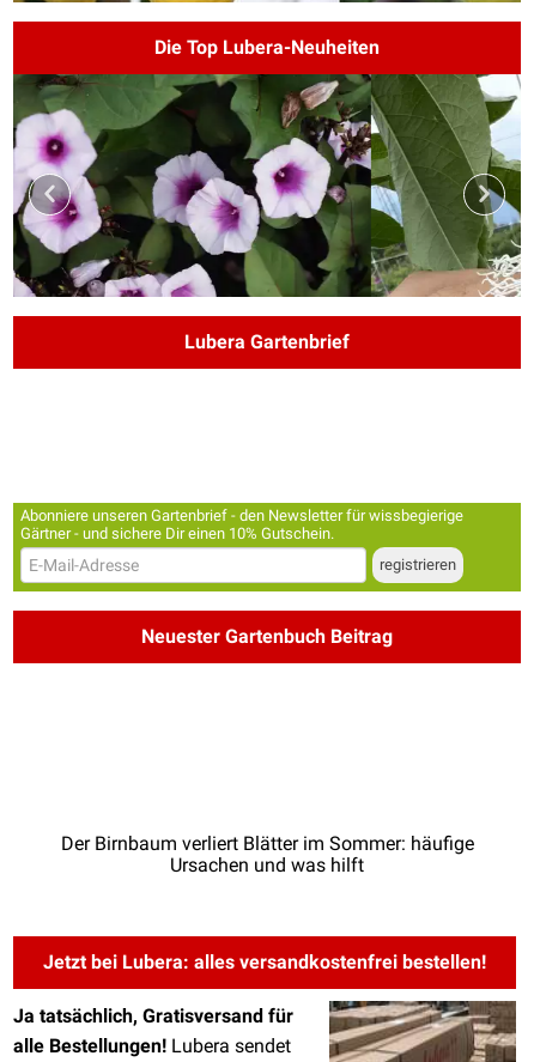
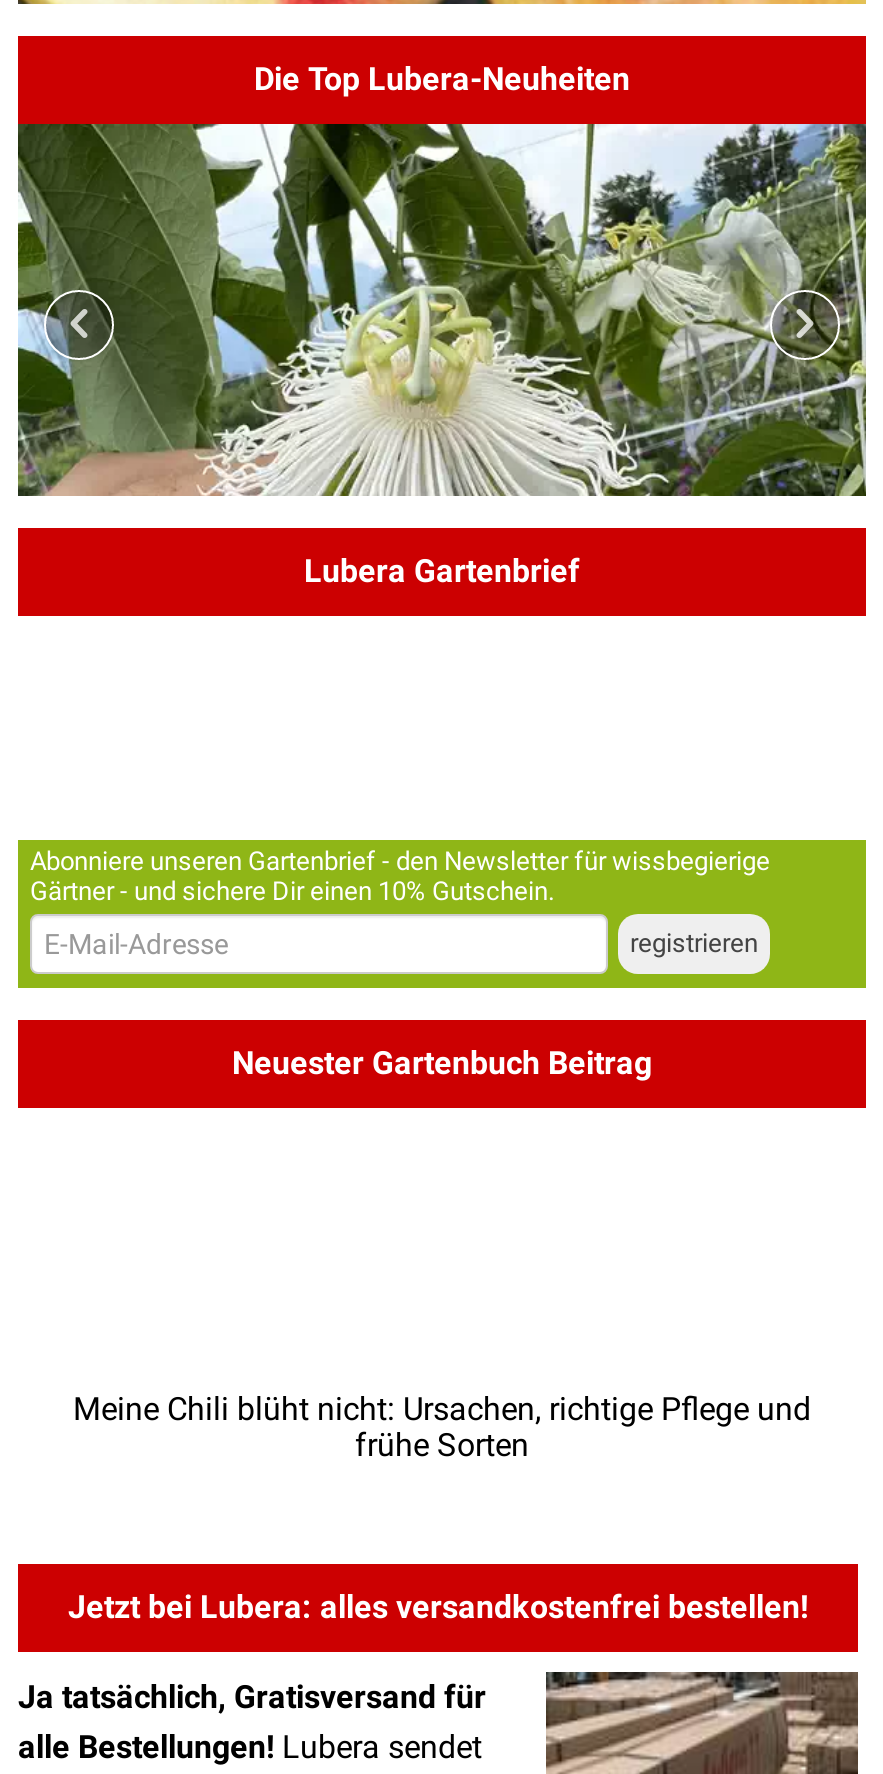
[12,73,522,298] [image] -> [16,122,868,498] [image]
[60,832,474,876] Der Birnbaum verliert Blätter im Sommer: häufige | Ursachen und was hilft -> [73,1389,811,1463] Meine Chili blüht nicht: Ursachen, richtige Pflege und | frühe Sorten

